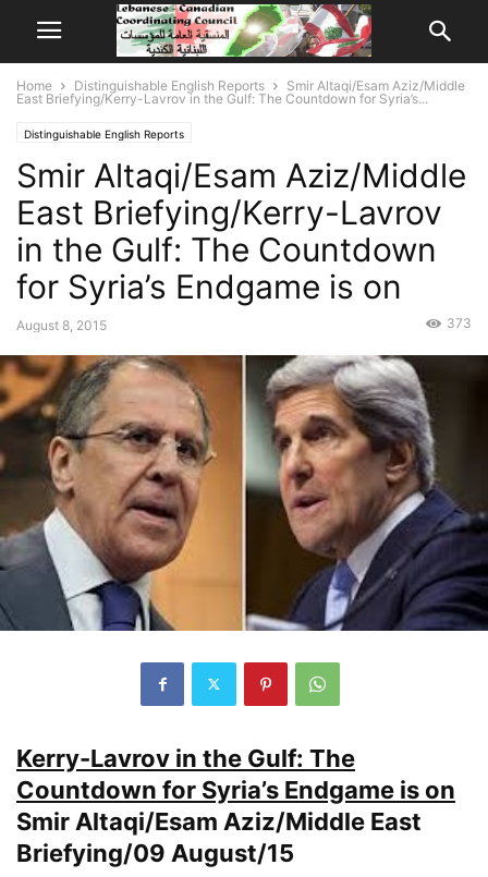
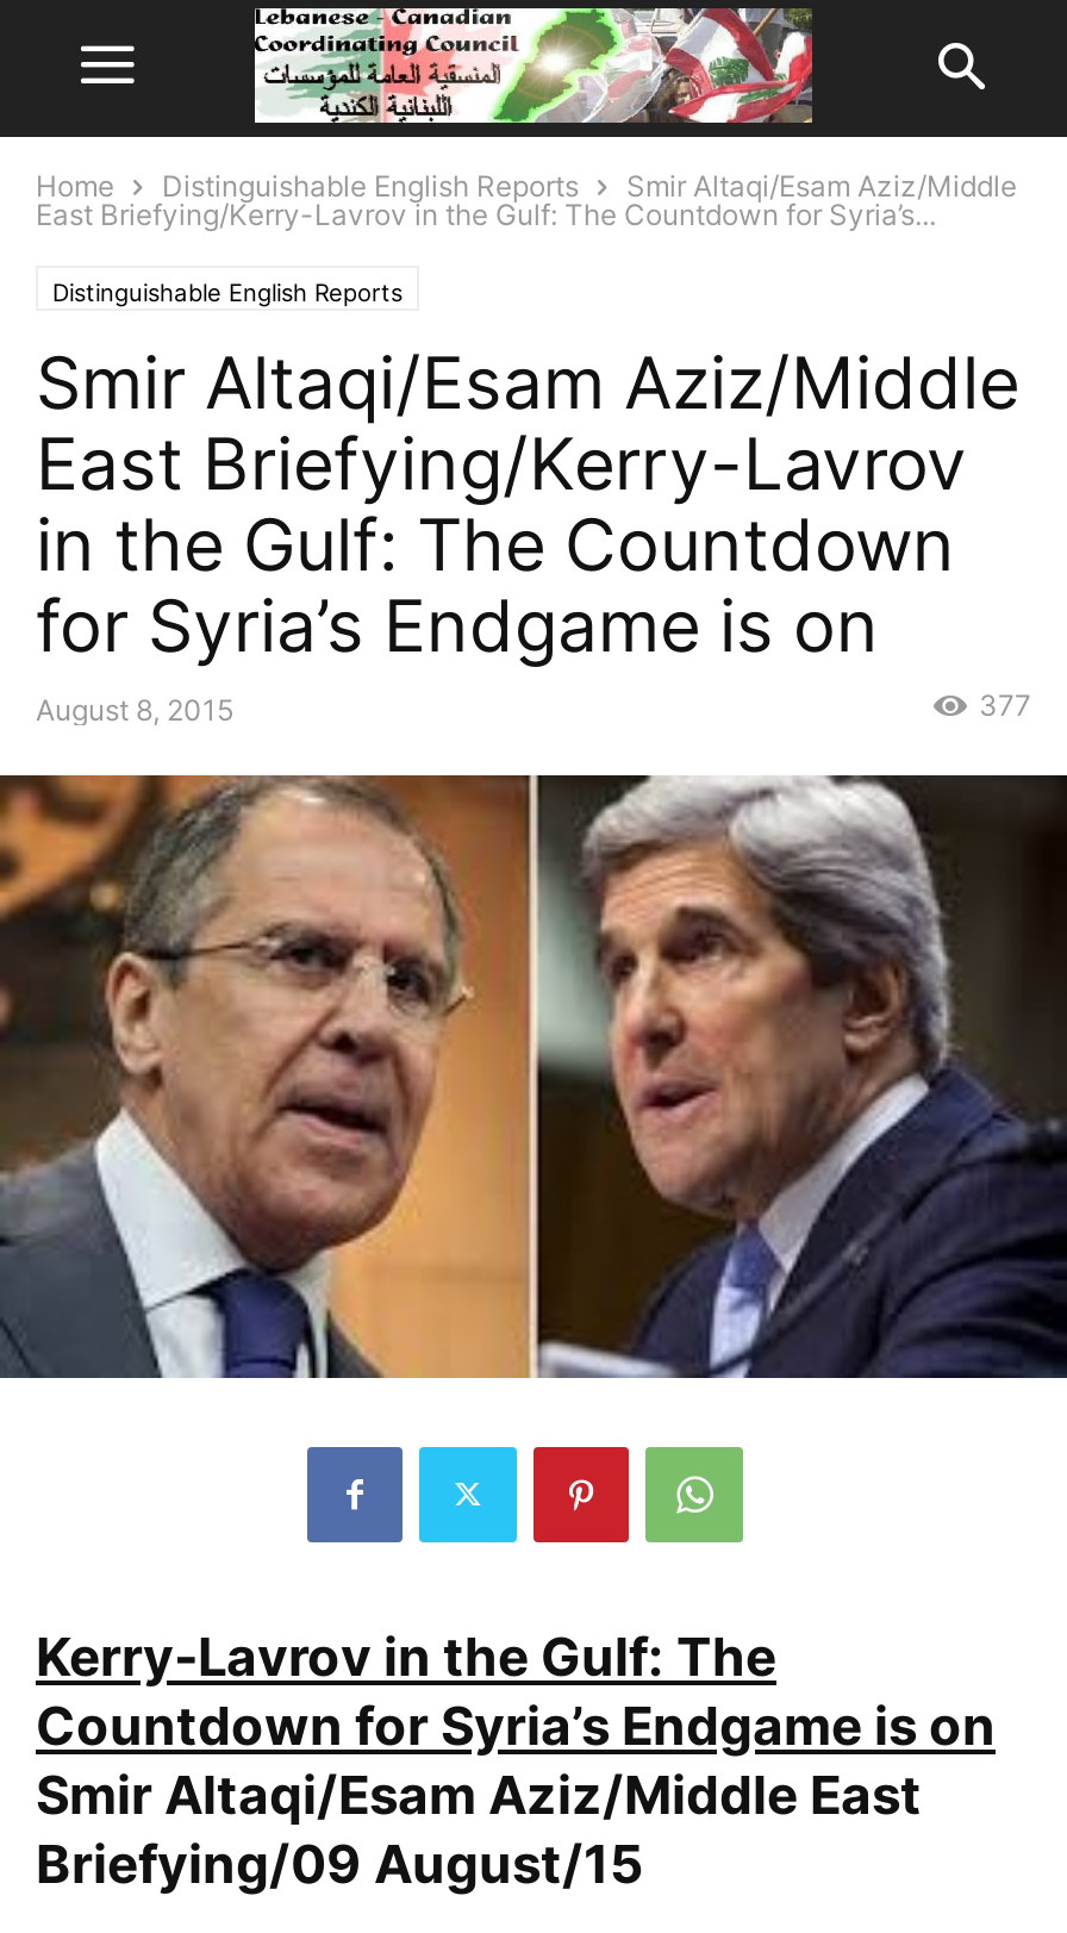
[447,315,472,331] 373 -> [979,687,1031,723] 377

